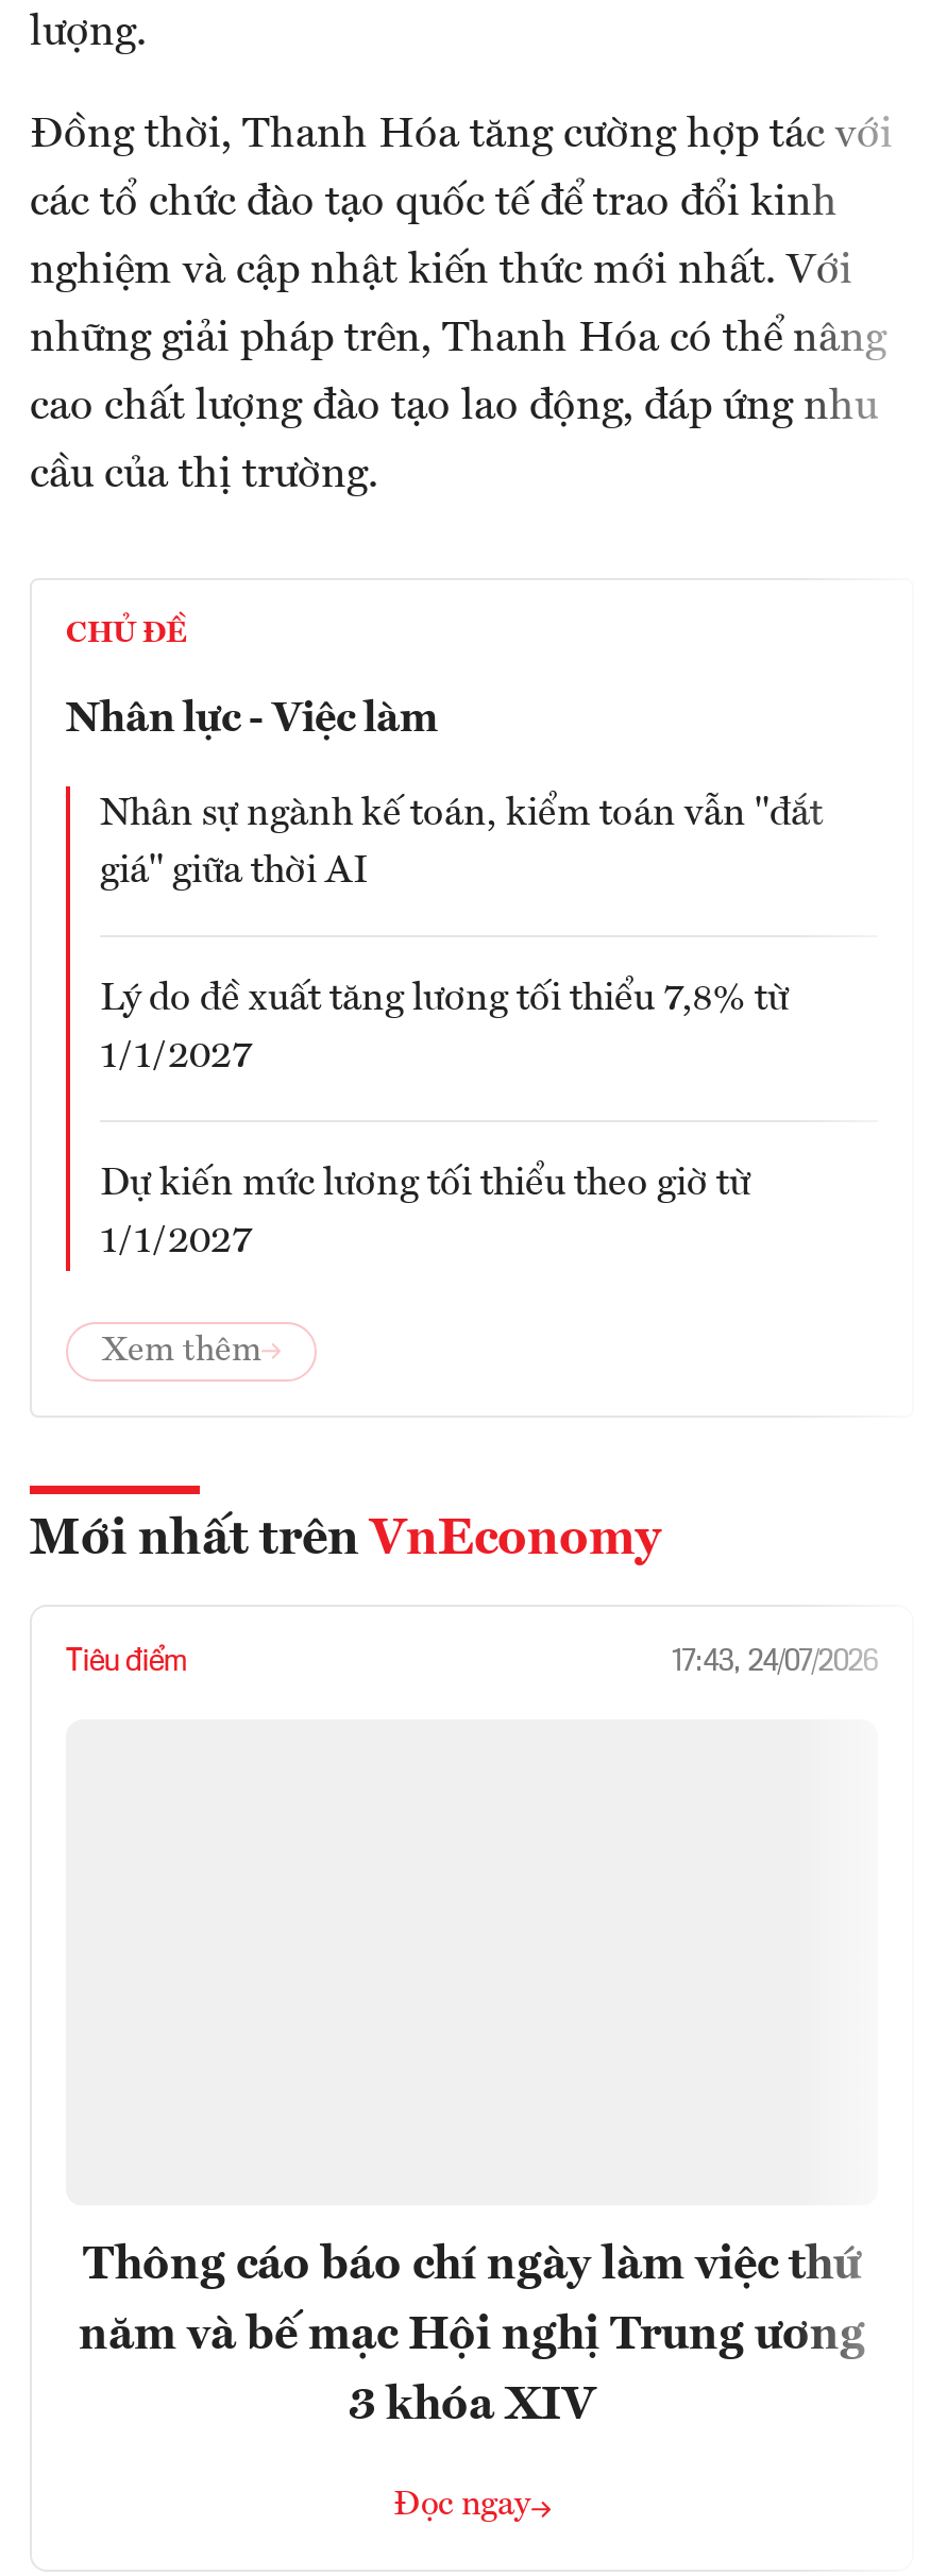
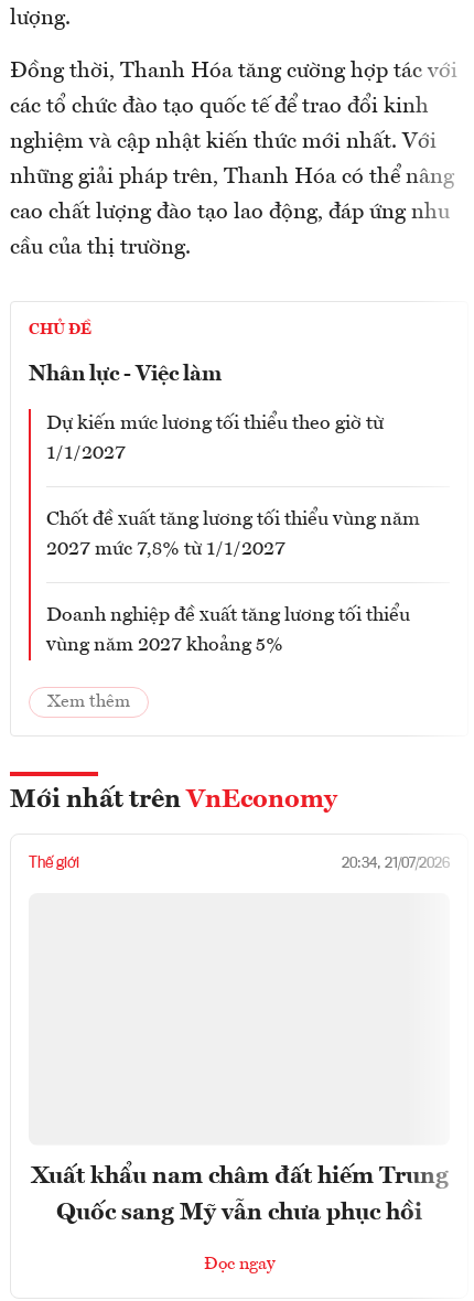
[100,795,823,1075] Nhân sự ngành kế toán, kiểm toán vẫn "đắt | giá" giữa thời AI | Lý do đề xuất tăng lương tối thiểu 7,8% từ | 1/1/2027 -> none
moved [100,1165,750,1260] -> [46,413,384,463]: Dự kiến mức lương tối thiểu theo giờ từ | 1/1/2027
none -> [46,509,420,655] Chốt đề xuất tăng lương tối thiểu vùng năm | 2027 mức 7,8% từ 1/1/2027 | Doanh nghiệp đề xuất tăng lương tối thiểu | vùng năm 2027 khoảng 5%
[66,1647,878,1677] Tiêu điểm | 17:43, 24/07/2026 -> [29,856,450,871] Thế giới | 20:34, 21/07/2026
[79,2243,865,2430] Thông cáo báo chí ngày làm việc thứ | năm và bế mạc Hội nghị Trung ương | 3 khóa XIV -> [30,1165,448,1225] Xuất khẩu nam châm đất hiếm Trung | Quốc sang Mỹ vẫn chưa phục hồi

